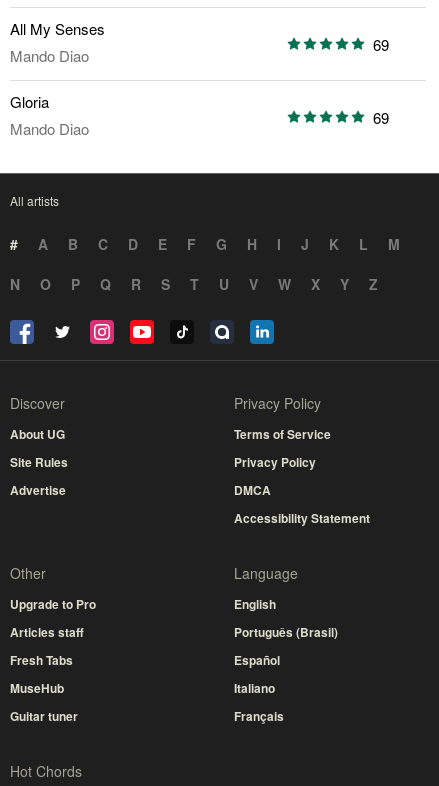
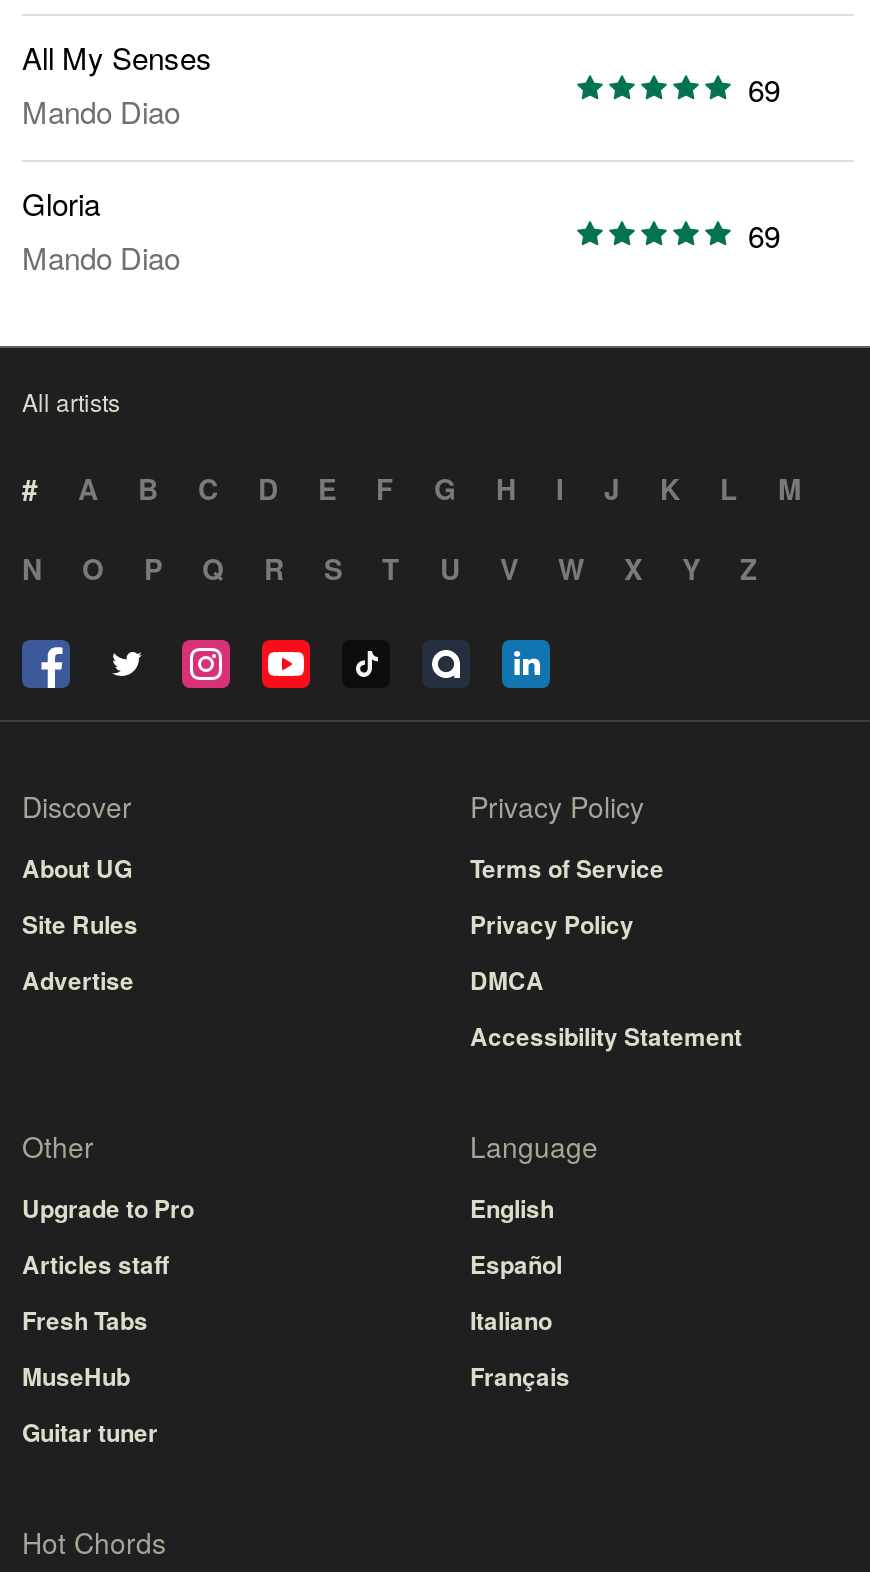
[234,623,338,641] Português (Brasil) -> none
moved [234,651,284,725] -> [470,1246,570,1394]: Español | Italiano | Français

